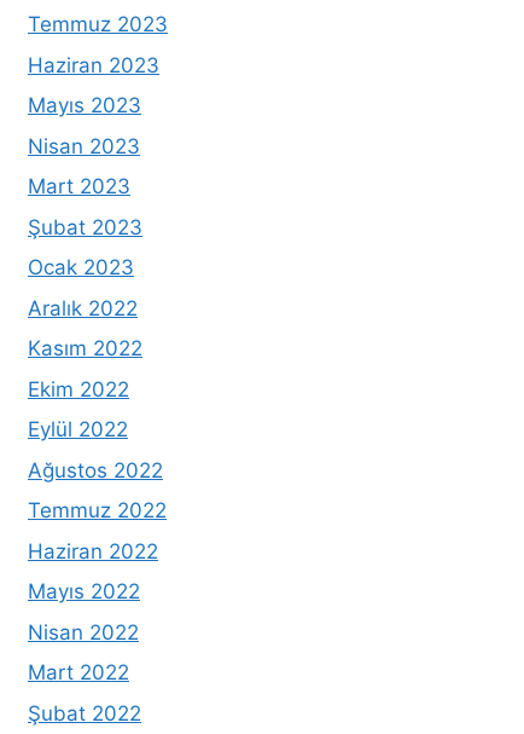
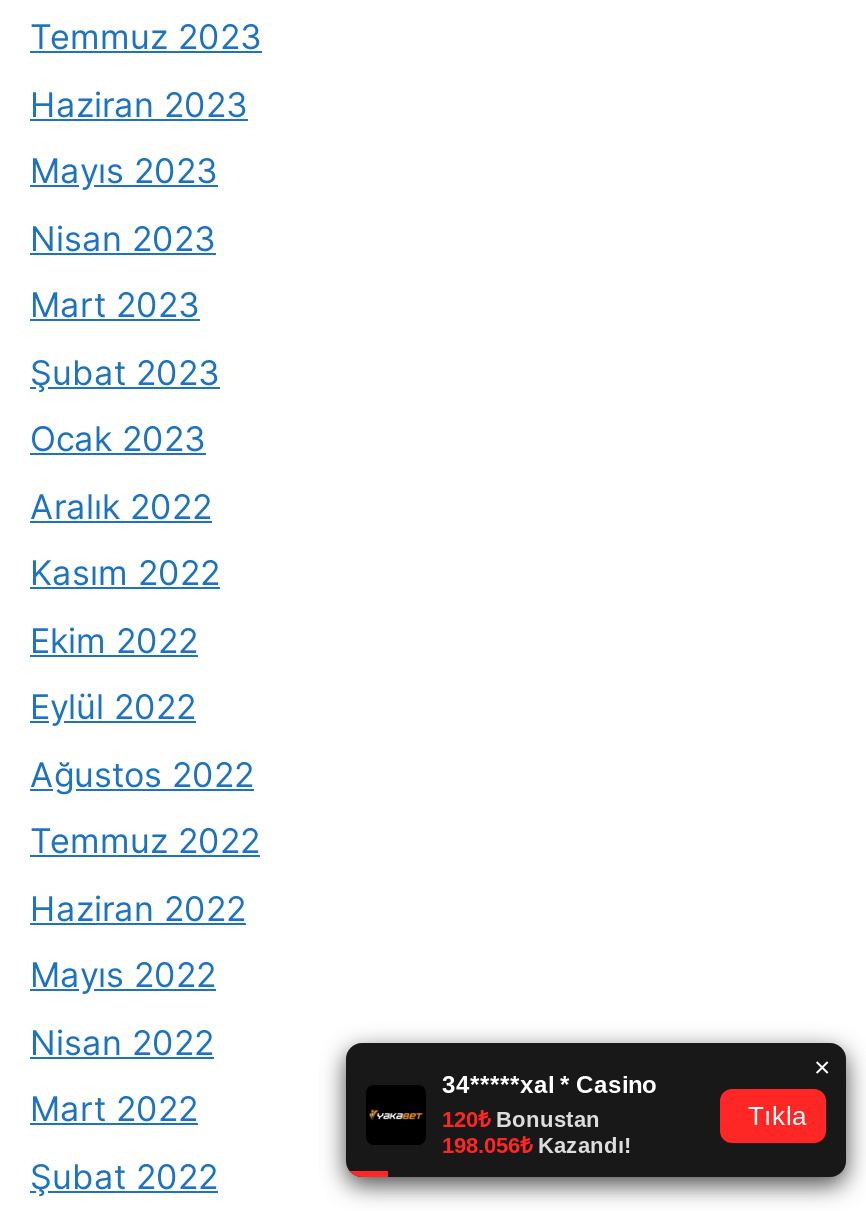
none -> [334,1039,858,1197] [image]

